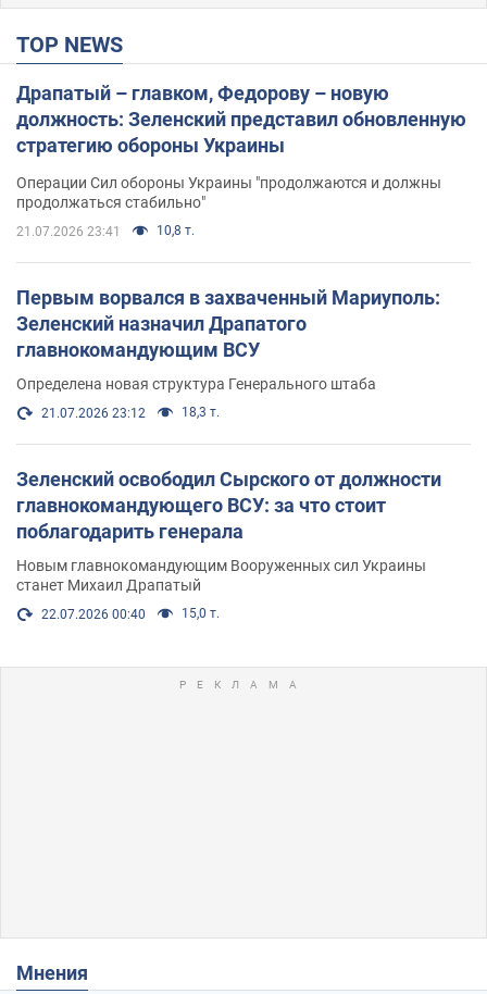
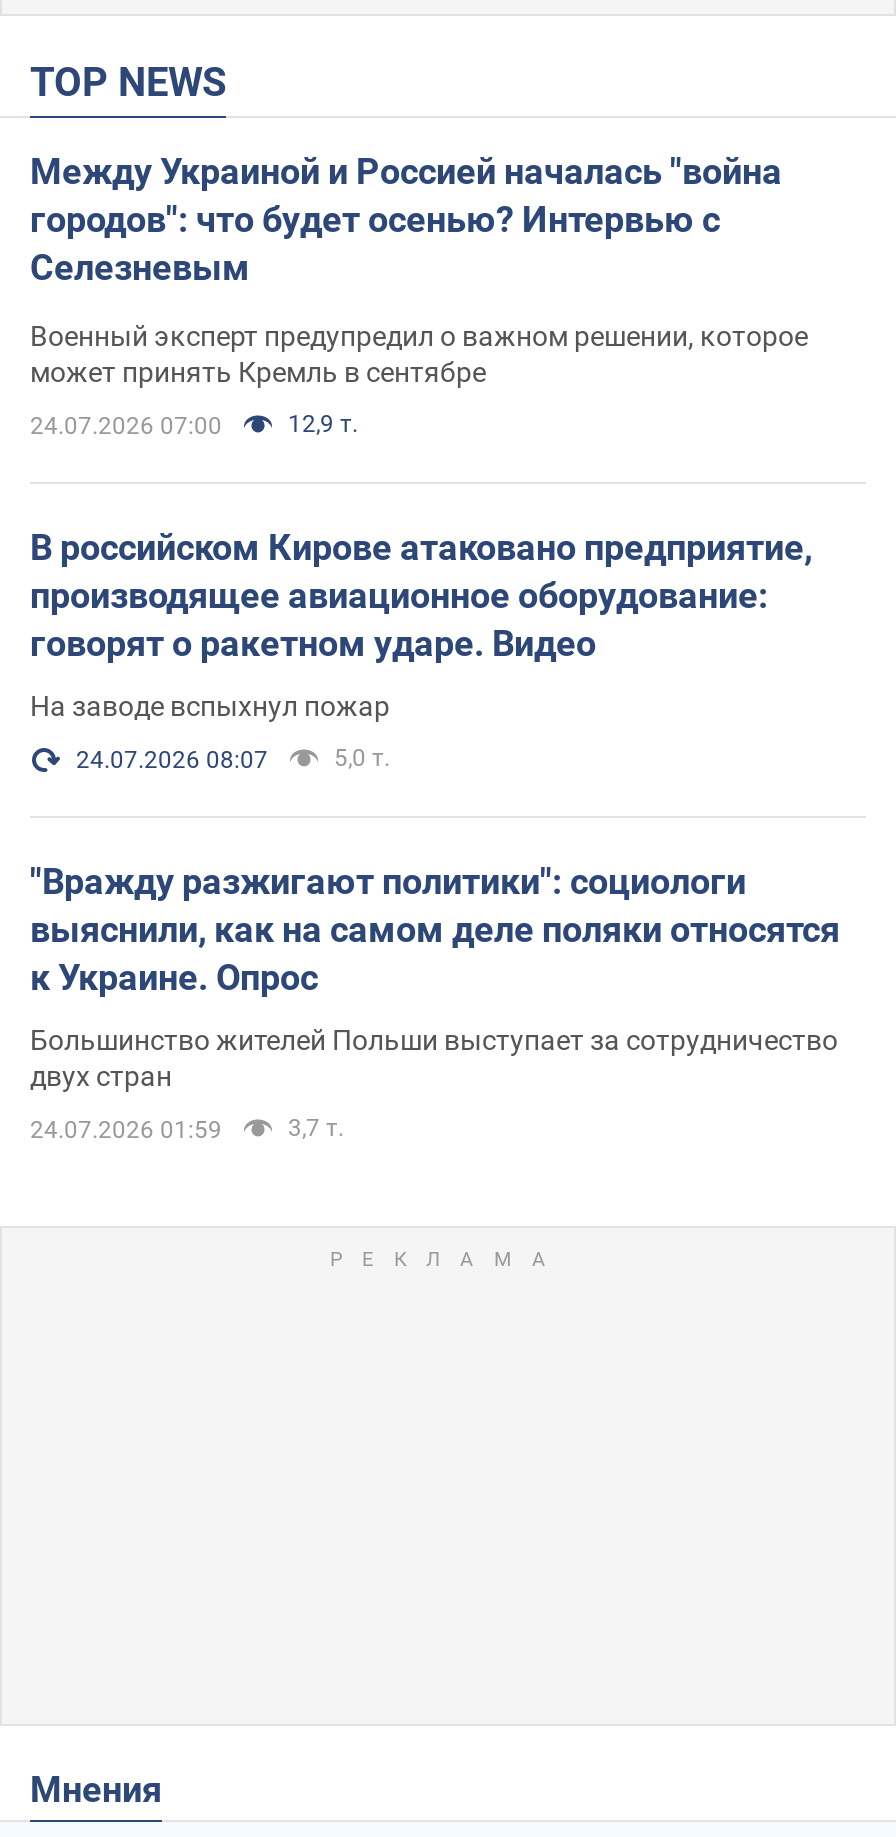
[16,81,466,156] Драпатый – главком, Федорову – новую | должность: Зеленский представил обновленную | стратегию обороны Украины -> [30,149,782,287] Между Украиной и Россией началась "война | городов": что будет осенью? Интервью с | Селезневым
[16,174,441,211] Операции Сил обороны Украины "продолжаются и должны | продолжаться стабильно" -> [30,319,808,387] Военный эксперт предупредил о важном решении, которое | может принять Кремль в сентябре
[16,223,195,239] 21.07.2026 23:41 | 10,8 т. -> [30,409,358,439] 24.07.2026 07:00 | 12,9 т.
[16,286,440,361] Первым ворвался в захваченный Мариуполь: | Зеленский назначил Драпатого | главнокомандующим ВСУ -> [30,525,812,663] В российском Кирове атаковано предприятие, | производящее авиационное оборудование: | говорят о ракетном ударе. Видео
[16,375,376,392] Определена новая структура Генерального штаба -> [30,689,390,721] На заводе вспыхнул пожар
[41,404,220,421] 21.07.2026 23:12 | 18,3 т. -> [76,743,390,773] 24.07.2026 08:07 | 5,0 т.
[16,467,441,542] Зеленский освободил Сырского от должности | главнокомандующего ВСУ: за что стоит | поблагодарить генерала -> [30,859,840,997] "Вражду разжигают политики": социологи | выяснили, как на самом деле поляки относятся | к Украине. Опрос
[16,556,426,593] Новым главнокомандующим Вооруженных сил Украины | станет Михаил Драпатый -> [30,1023,838,1091] Большинство жителей Польши выступает за сотрудничество | двух стран
[41,605,220,622] 22.07.2026 00:40 | 15,0 т. -> [30,1113,344,1143] 24.07.2026 01:59 | 3,7 т.

